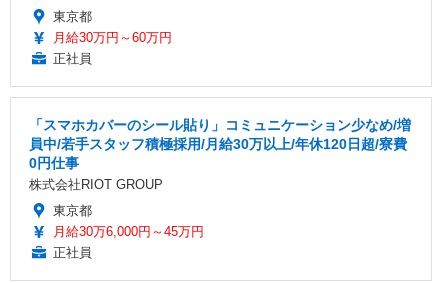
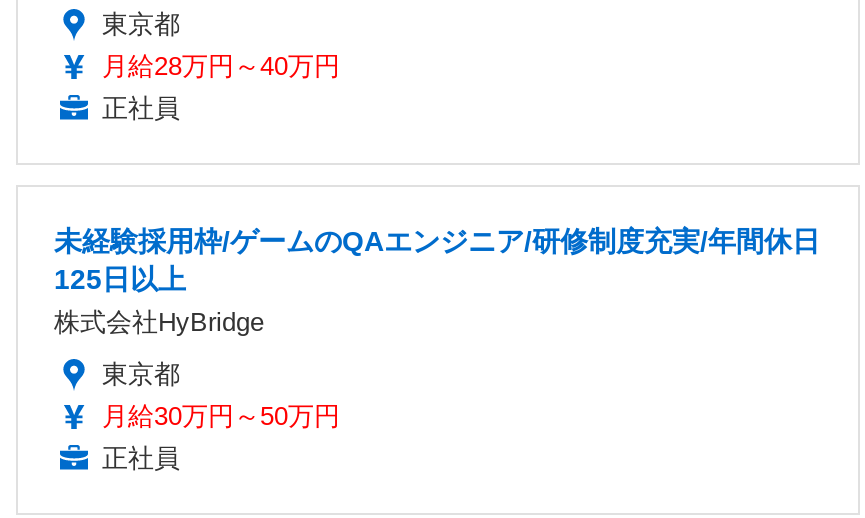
[53,30,172,45] 月給30万円～60万円 -> [102,51,340,81] 月給28万円～40万円
[29,117,411,192] 「スマホカバーのシール貼り」コミュニケーション少なめ/増 | 員中/若手スタッフ積極採用/月給30万以上/年休120日超/寮費 | 0円仕事 | 株式会社RIOT GROUP -> [54,225,820,337] 未経験採用枠/ゲームのQAエンジニア/研修制度充実/年間休日 | 125日以上 | 株式会社HyBridge
[53,224,204,239] 月給30万6,000円～45万円 -> [102,401,340,431] 月給30万円～50万円

